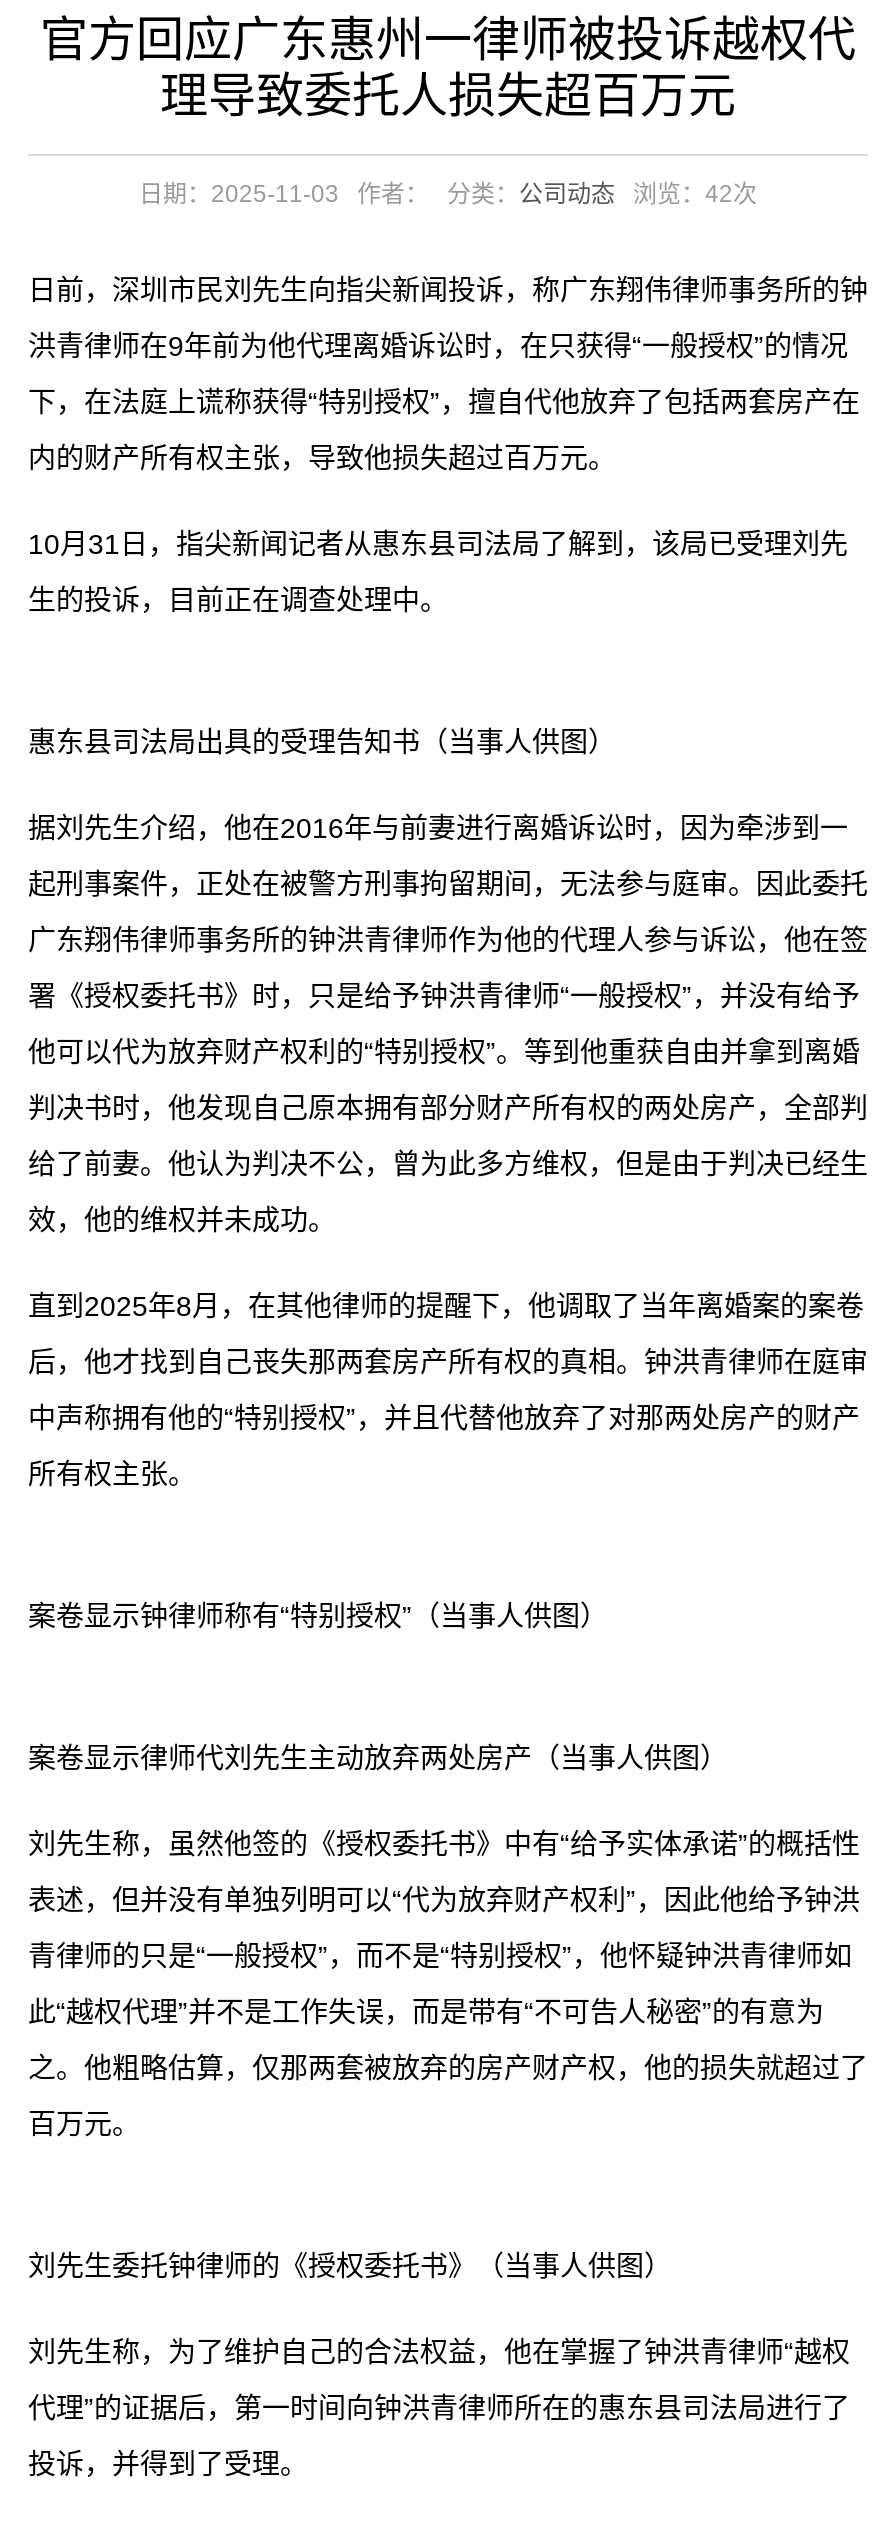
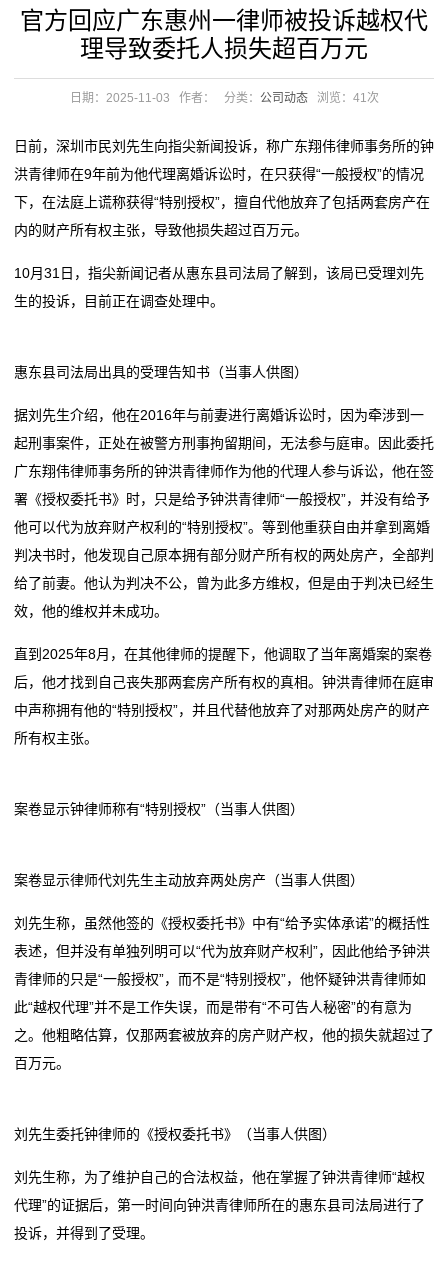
[139,180,757,208] 日期：2025-11-03 作者： 分类：公司动态 浏览：42次 -> [69,91,378,105] 日期：2025-11-03 作者： 分类：公司动态 浏览：41次

